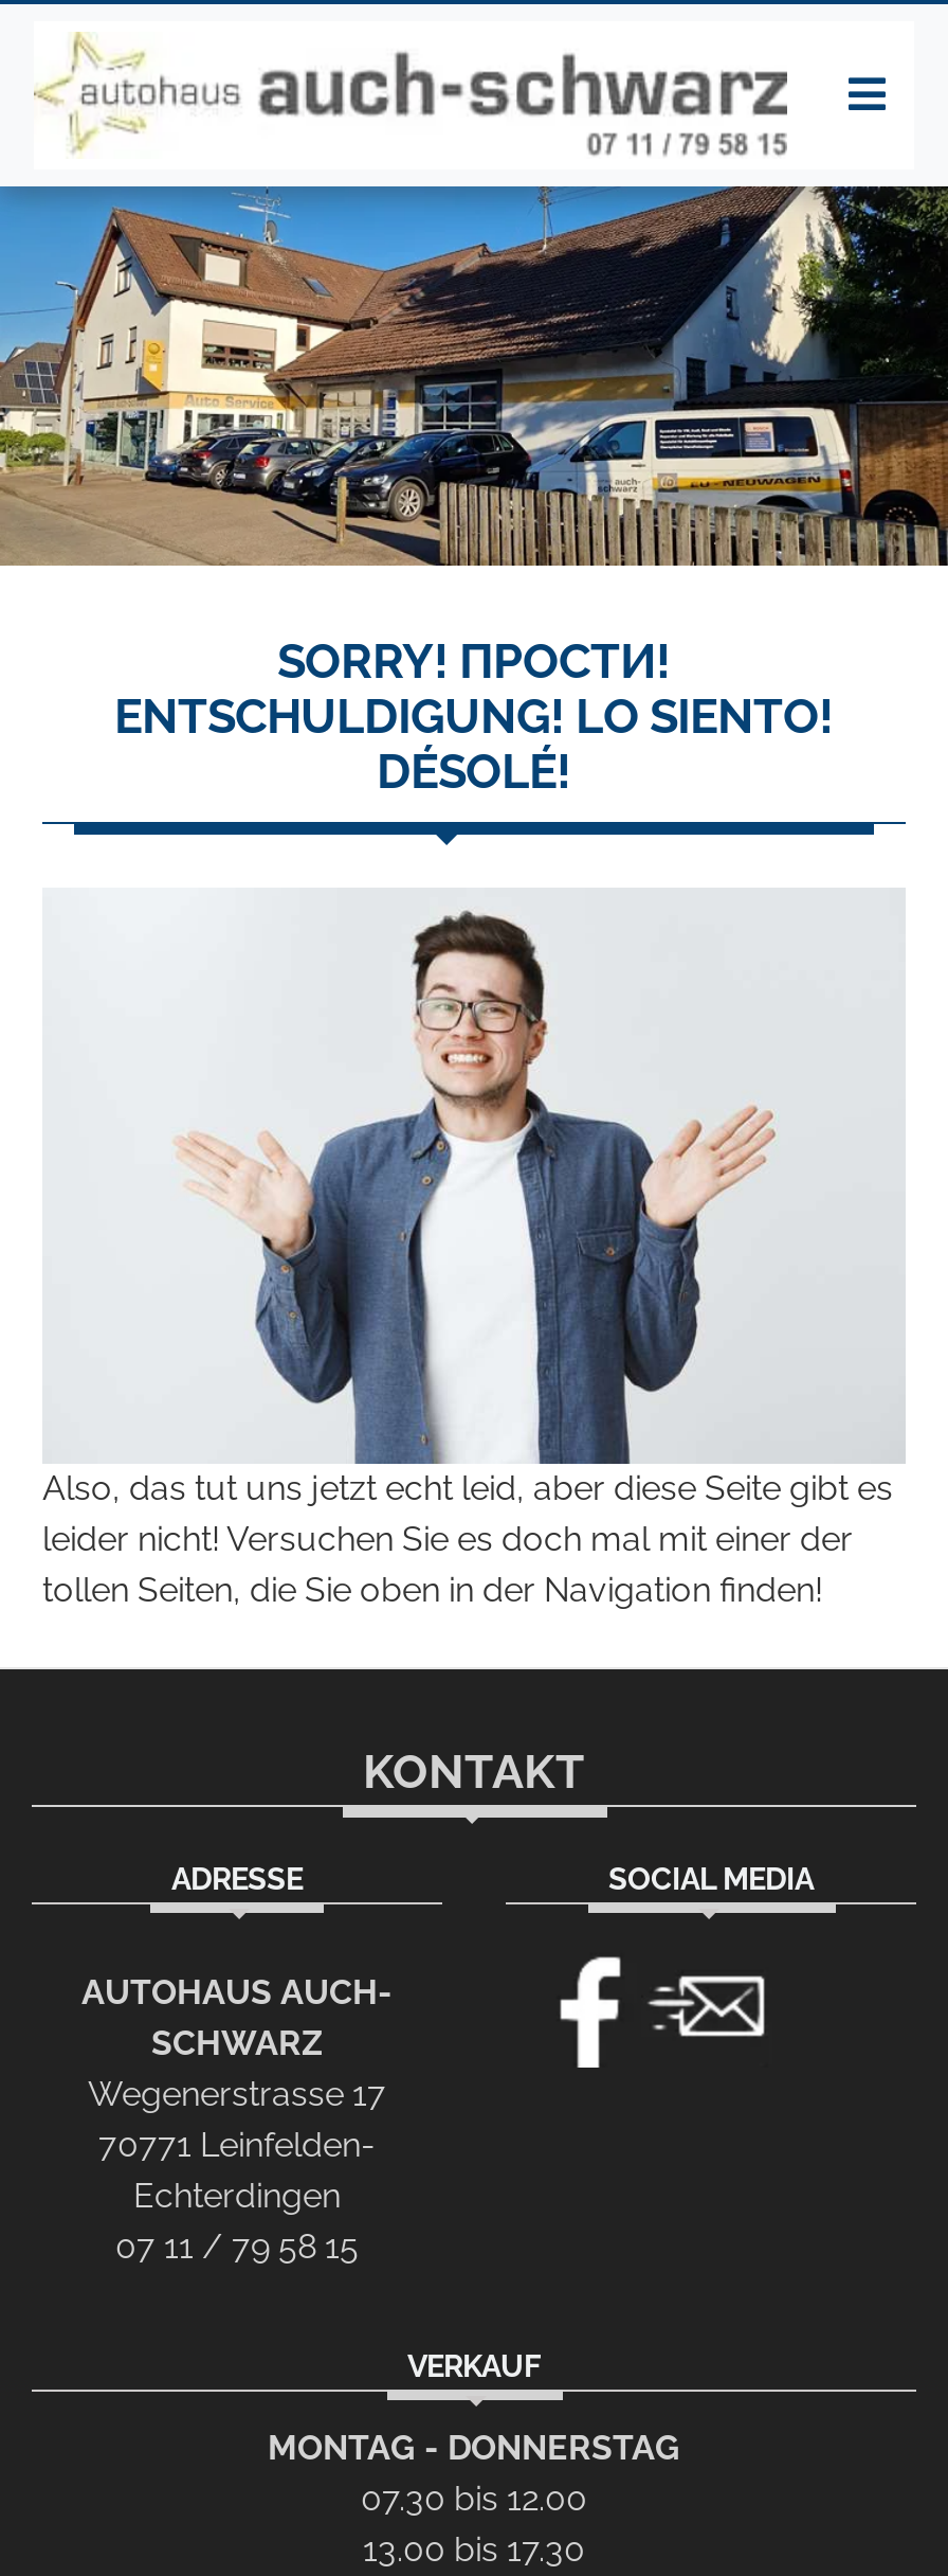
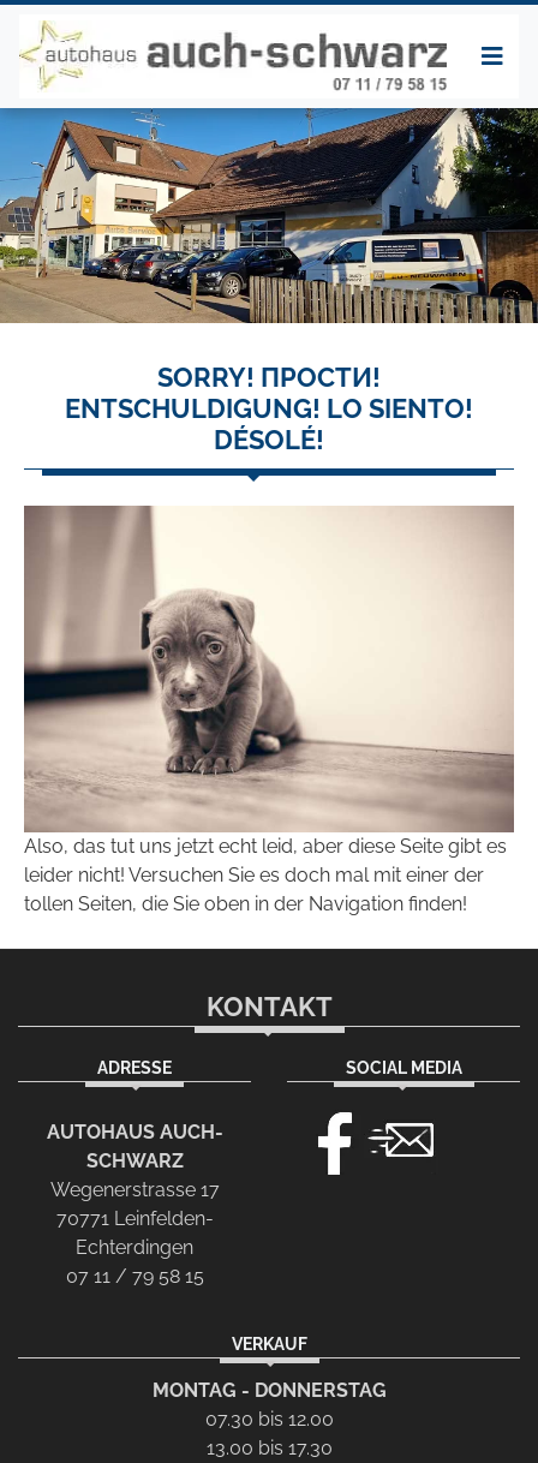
[42,888,904,1464] [image] -> [23,504,514,832] [image]

